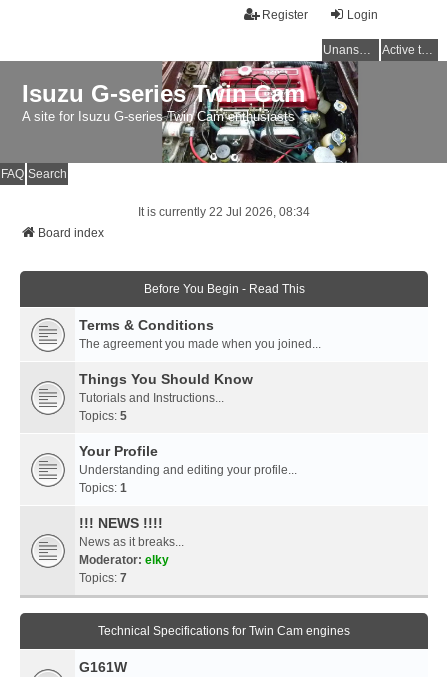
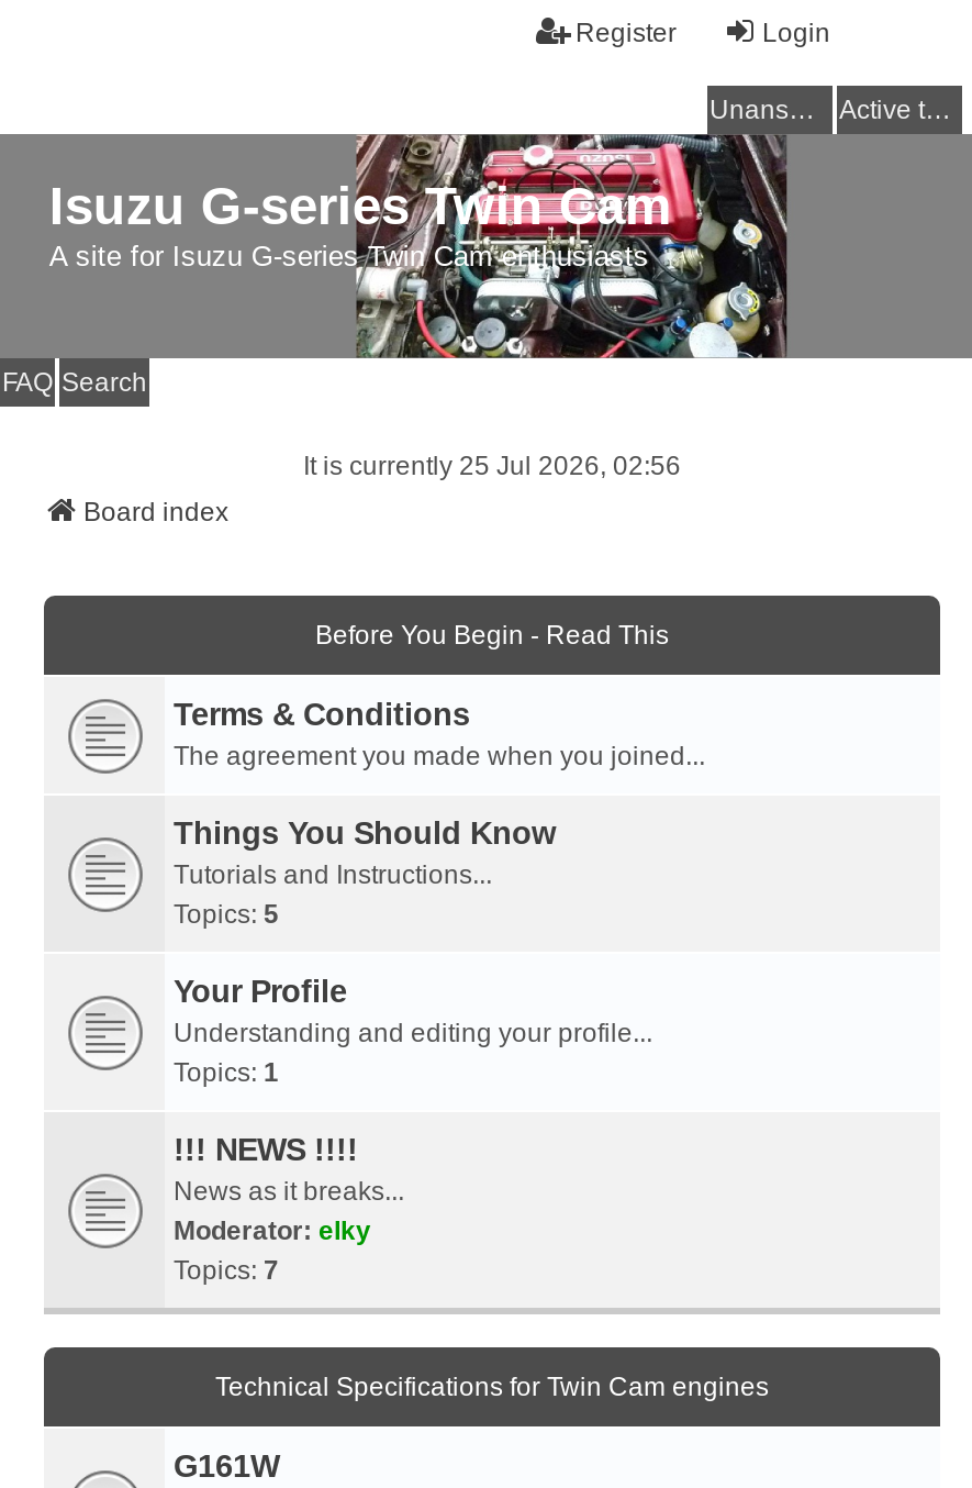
[138,205,310,219] It is currently 22 Jul 2026, 08:34 -> [303,450,681,481] It is currently 25 Jul 2026, 02:56

